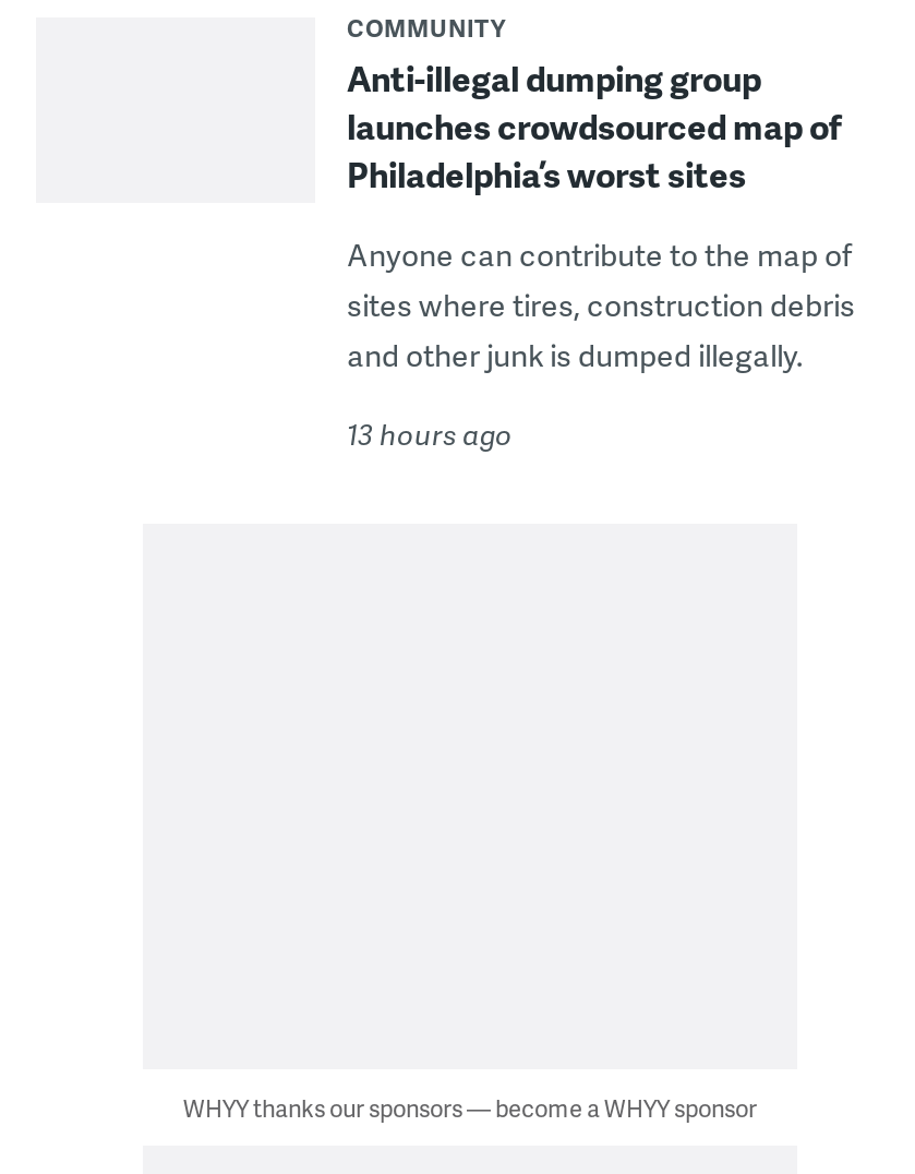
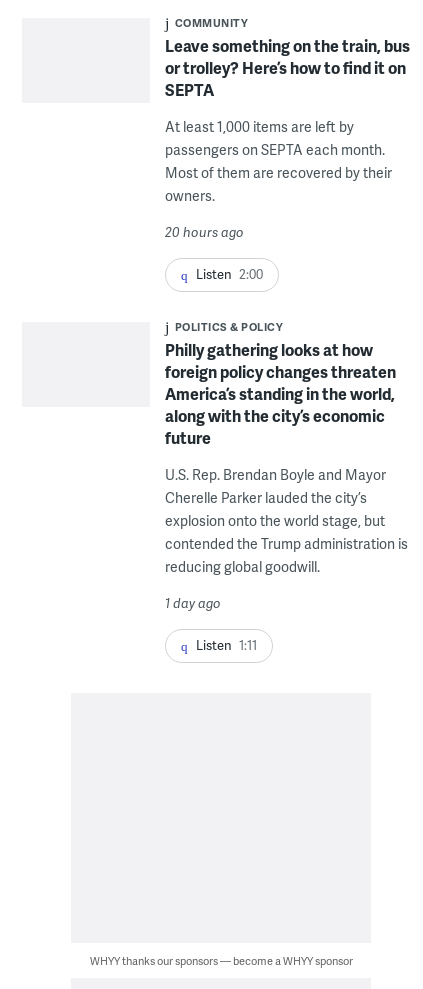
[347,52,855,454] Anti-illegal dumping group | launches crowdsourced map of | Philadelphia’s worst sites | Anyone can contribute to the map of | sites where tires, construction debris | and other junk is dumped illegally. | 13 hours ago -> [164,34,409,654] Leave something on the train, bus | or trolley? Here’s how to find it on | SEPTA | At least 1,000 items are left by | passengers on SEPTA each month. | Most of them are recovered by their | owners. | 20 hours ago | Listen 2:00 | POLITICS & POLICY | Philly gathering looks at how | foreign policy changes threaten | America’s standing in the world, | along with the city’s economic | future | U.S. Rep. Brendan Boyle and Mayor | Cherelle Parker lauded the city’s | explosion onto the world stage, but | contended the Trump administration is | reducing global goodwill. | 1 day ago | Listen 1:11

